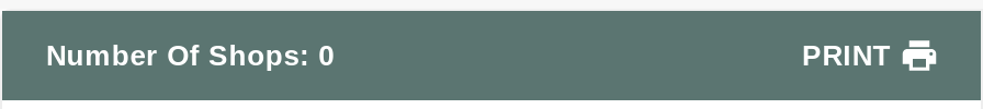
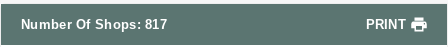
[46,38,334,71] Number Of Shops: 0 -> [21,16,167,31] Number Of Shops: 817

